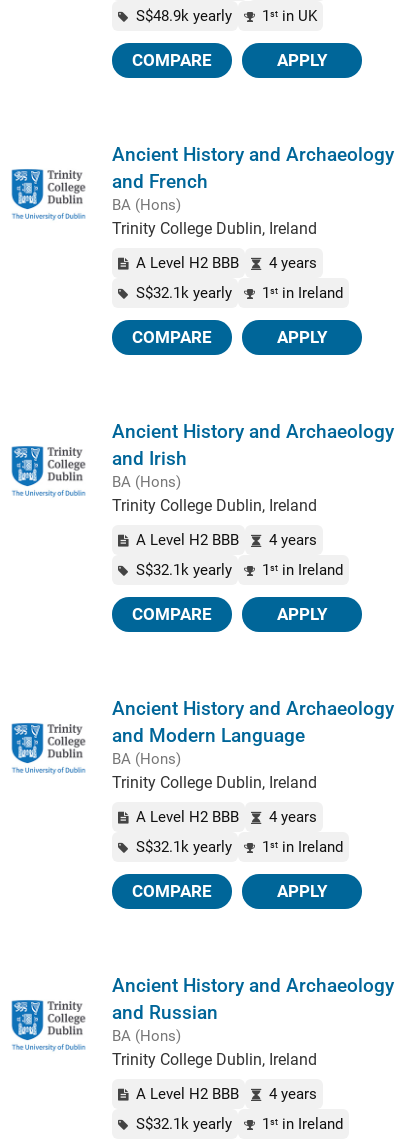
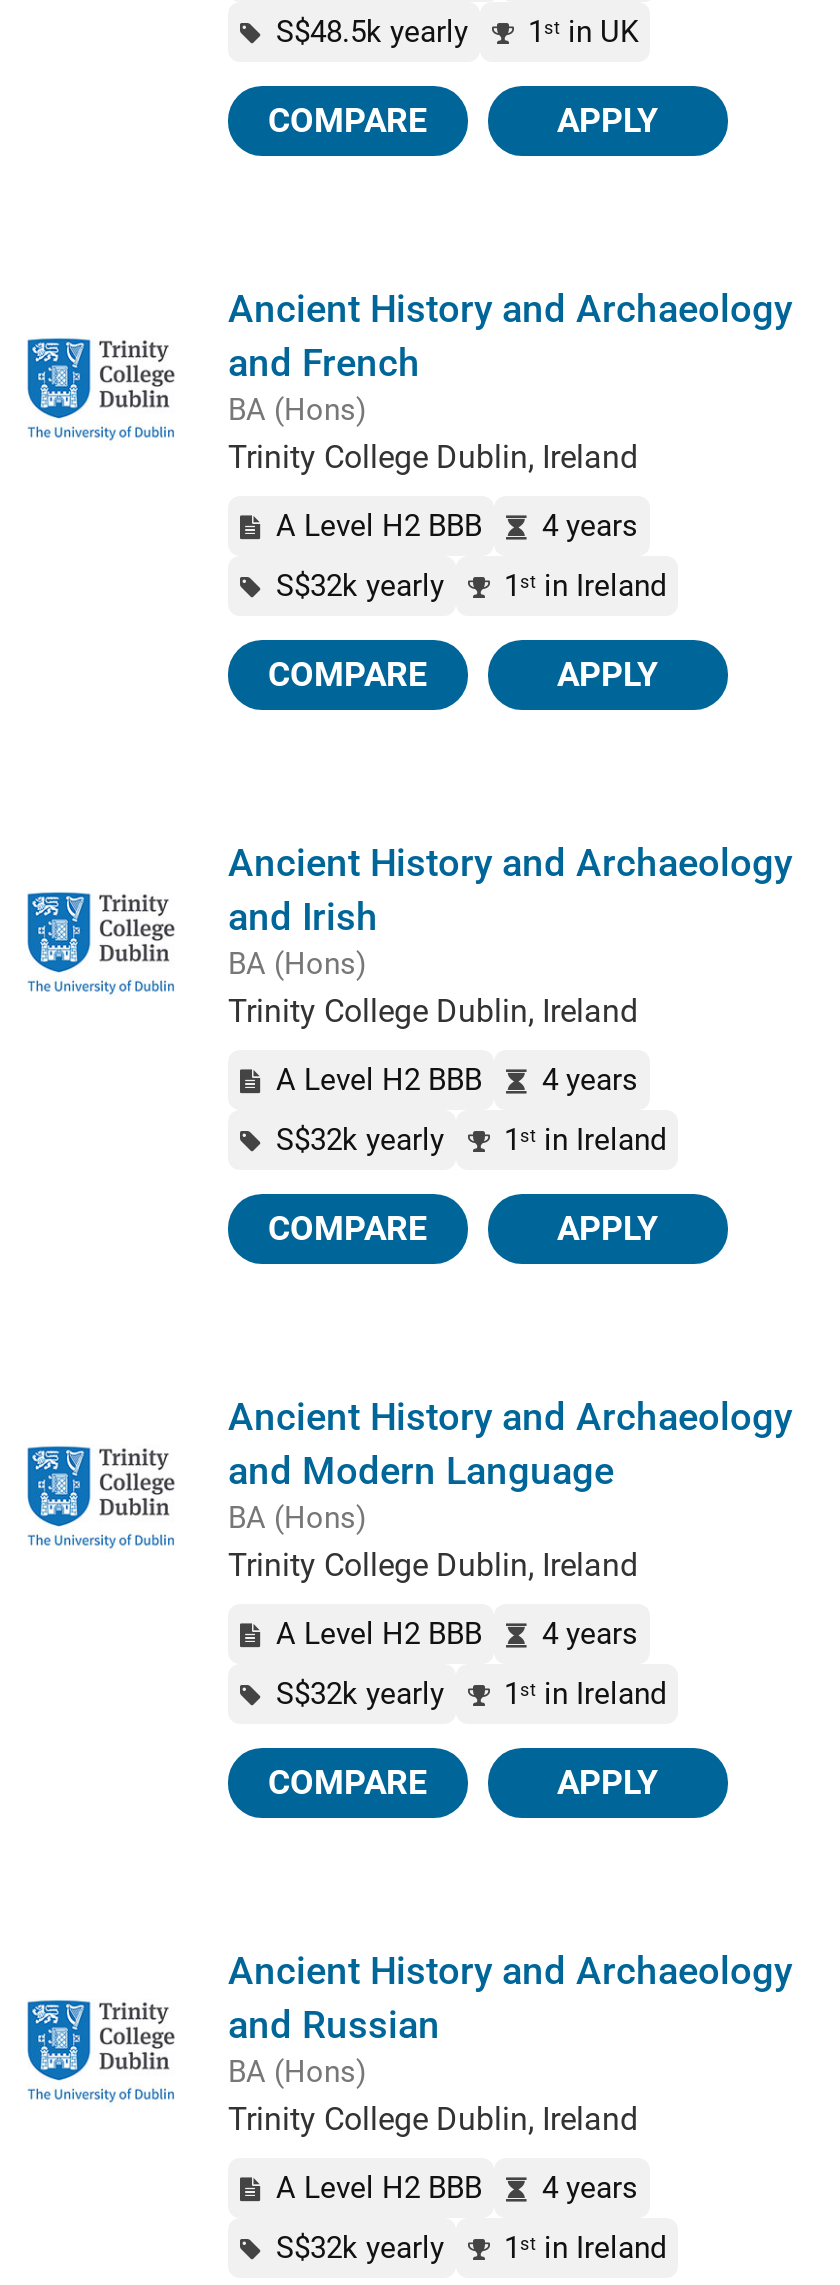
[136,7,317,25] S$48.9k yearly 1st in UK -> [276,14,638,50] S$48.5k yearly 1st in UK
[136,284,343,302] S$32.1k yearly 1st in Ireland -> [276,568,666,604] S$32k yearly 1st in Ireland
[136,561,343,579] S$32.1k yearly 1st in Ireland -> [276,1122,666,1158] S$32k yearly 1st in Ireland
[136,838,343,856] S$32.1k yearly 1st in Ireland -> [276,1676,666,1712] S$32k yearly 1st in Ireland
[136,1115,343,1133] S$32.1k yearly 1st in Ireland -> [276,2230,666,2266] S$32k yearly 1st in Ireland

